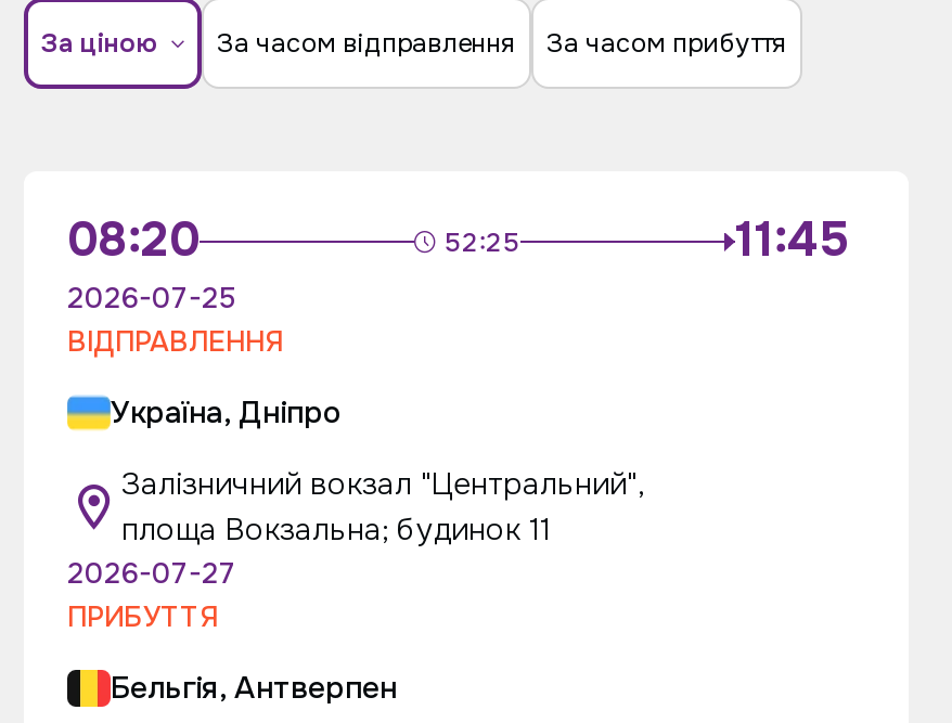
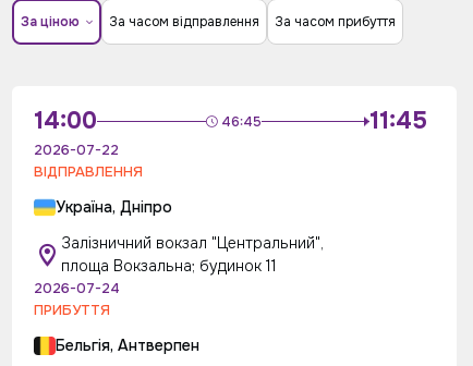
[67,210,200,271] 08:20 -> [34,106,97,136] 14:00
[445,224,520,259] 52:25 -> [221,113,261,130] 46:45
[67,280,236,317] 2026-07-25 -> [34,141,119,159] 2026-07-22
[67,555,236,592] 2026-07-27 -> [34,279,120,297] 2026-07-24

